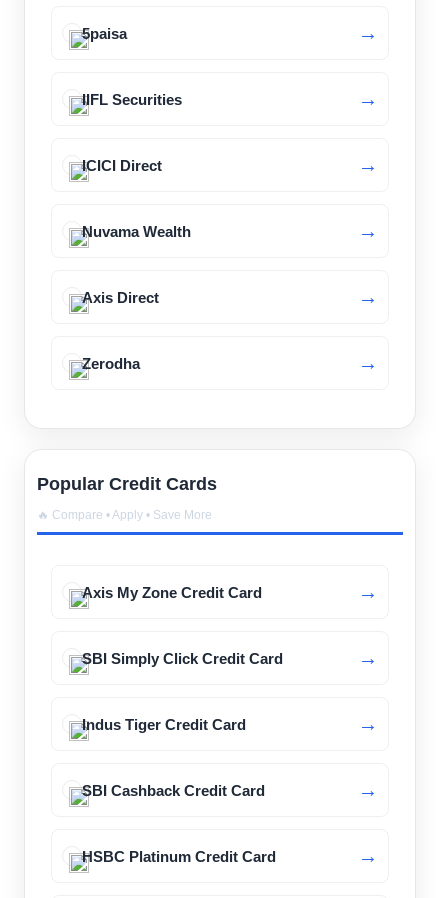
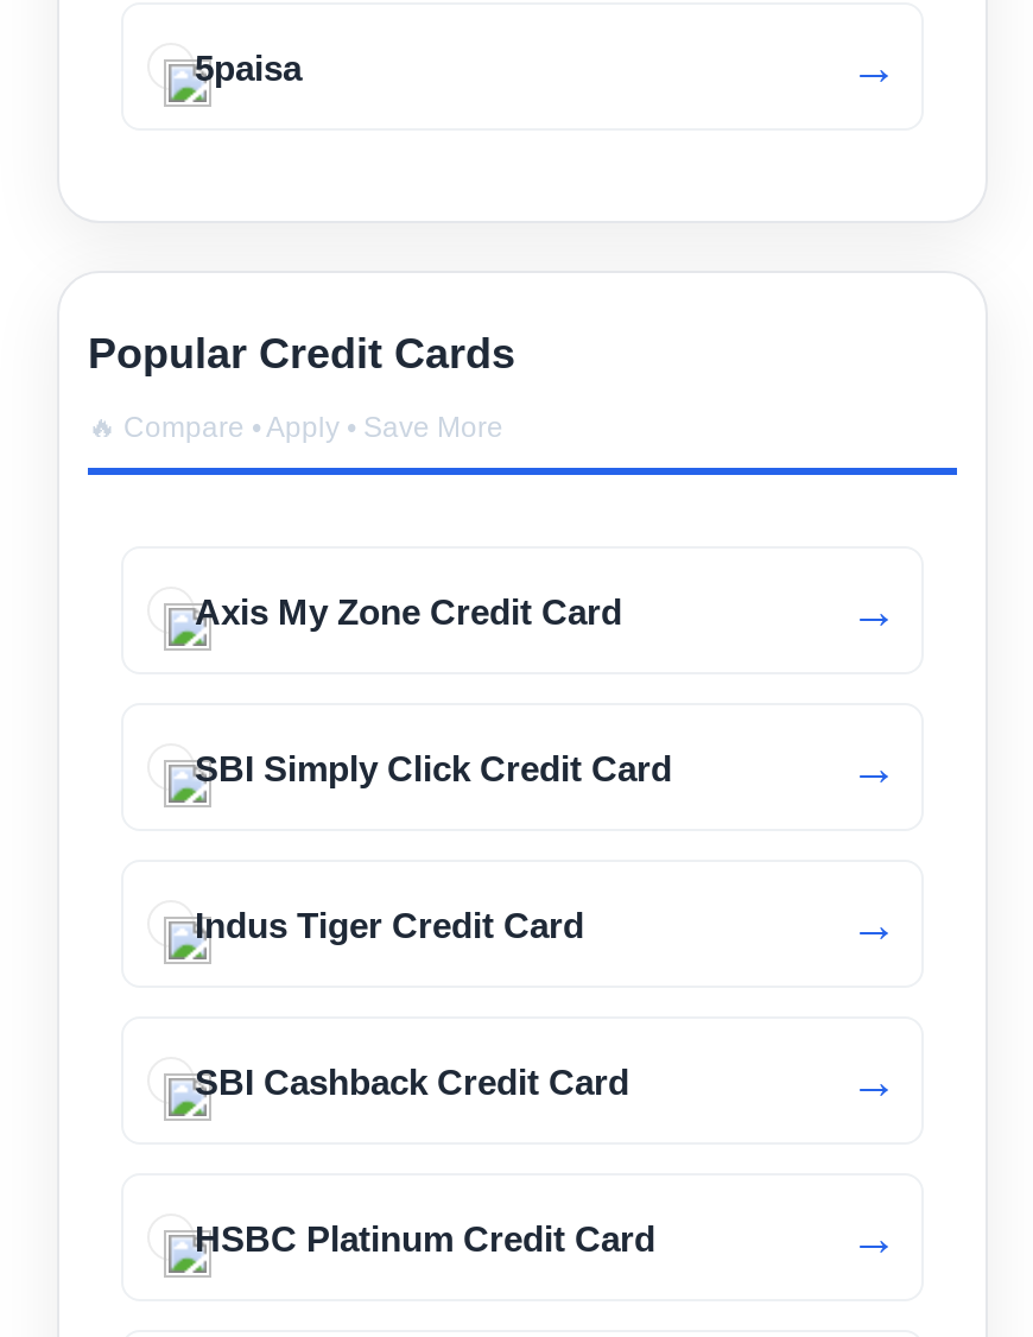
[82,91,182,108] IIFL Securities -> none
[82,157,162,174] ICICI Direct -> none
[82,223,191,240] Nuvama Wealth -> none
[82,289,159,306] Axis Direct -> none
[82,355,140,372] Zerodha -> none

